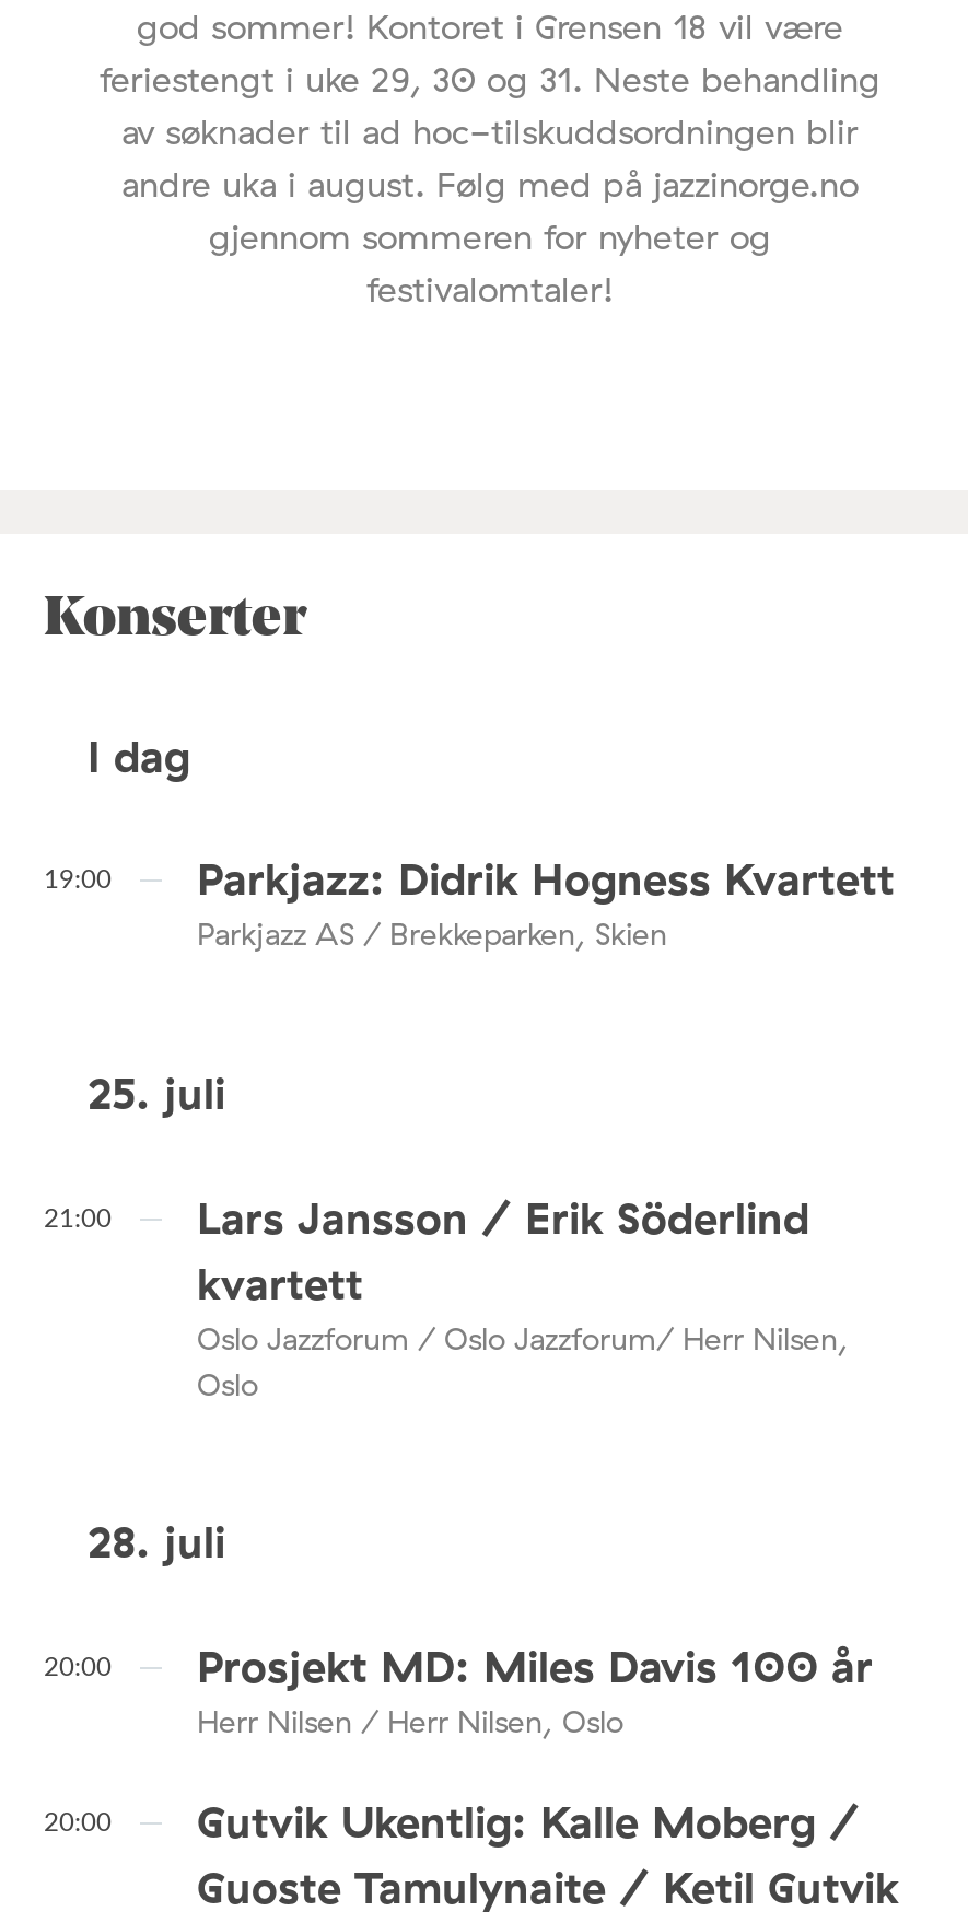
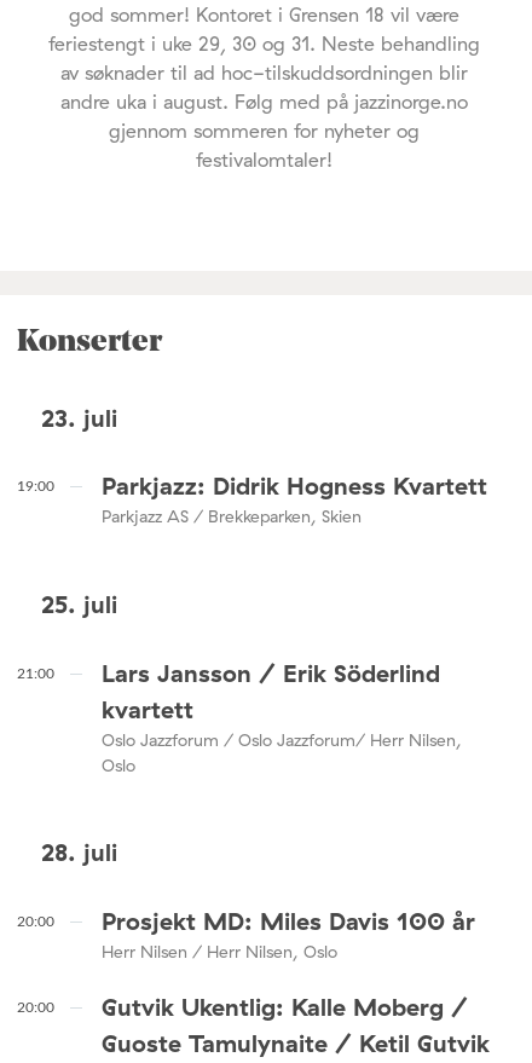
[88,728,190,783] I dag -> [41,402,117,433] 23. juli

